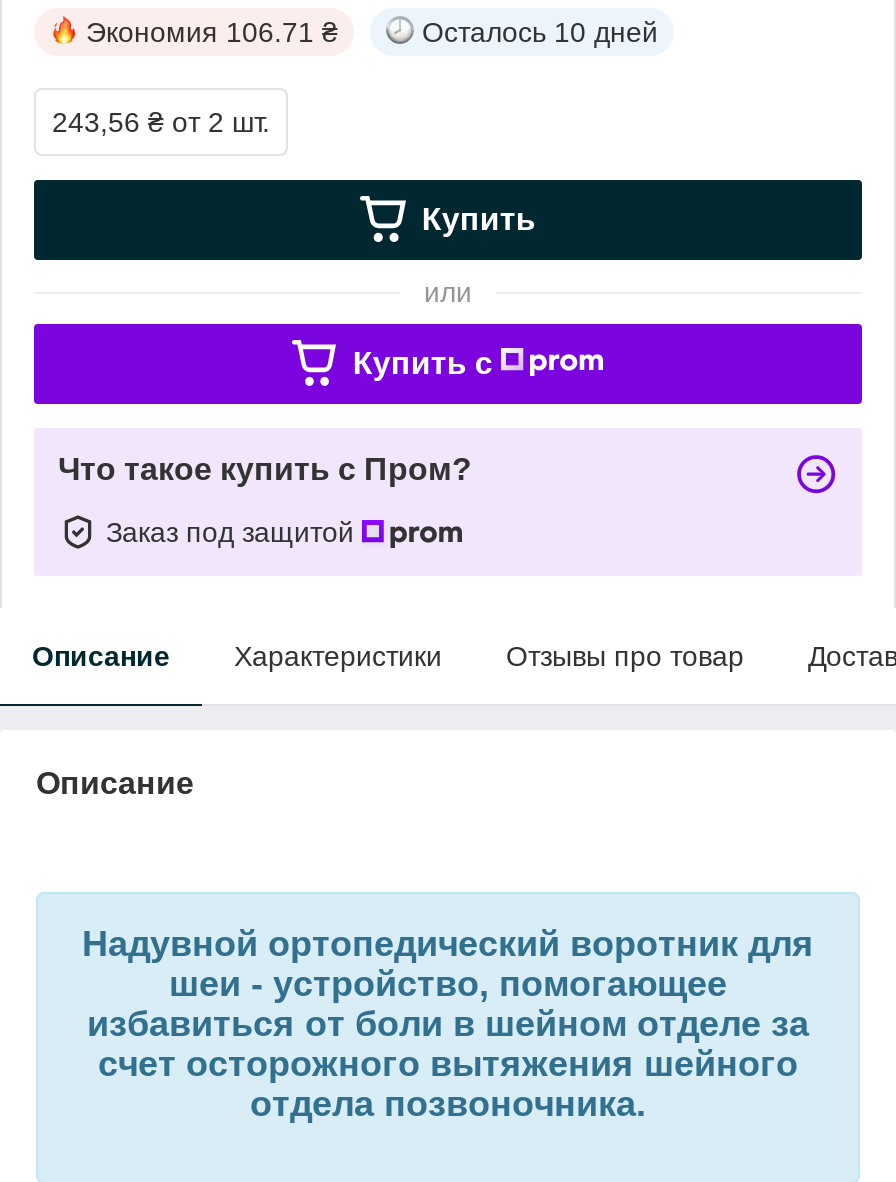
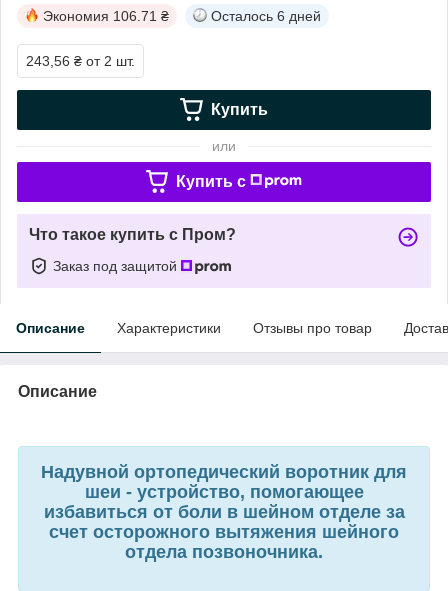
[422,16,658,48] Осталось 10 дней -> [211,8,321,24] Осталось 6 дней

